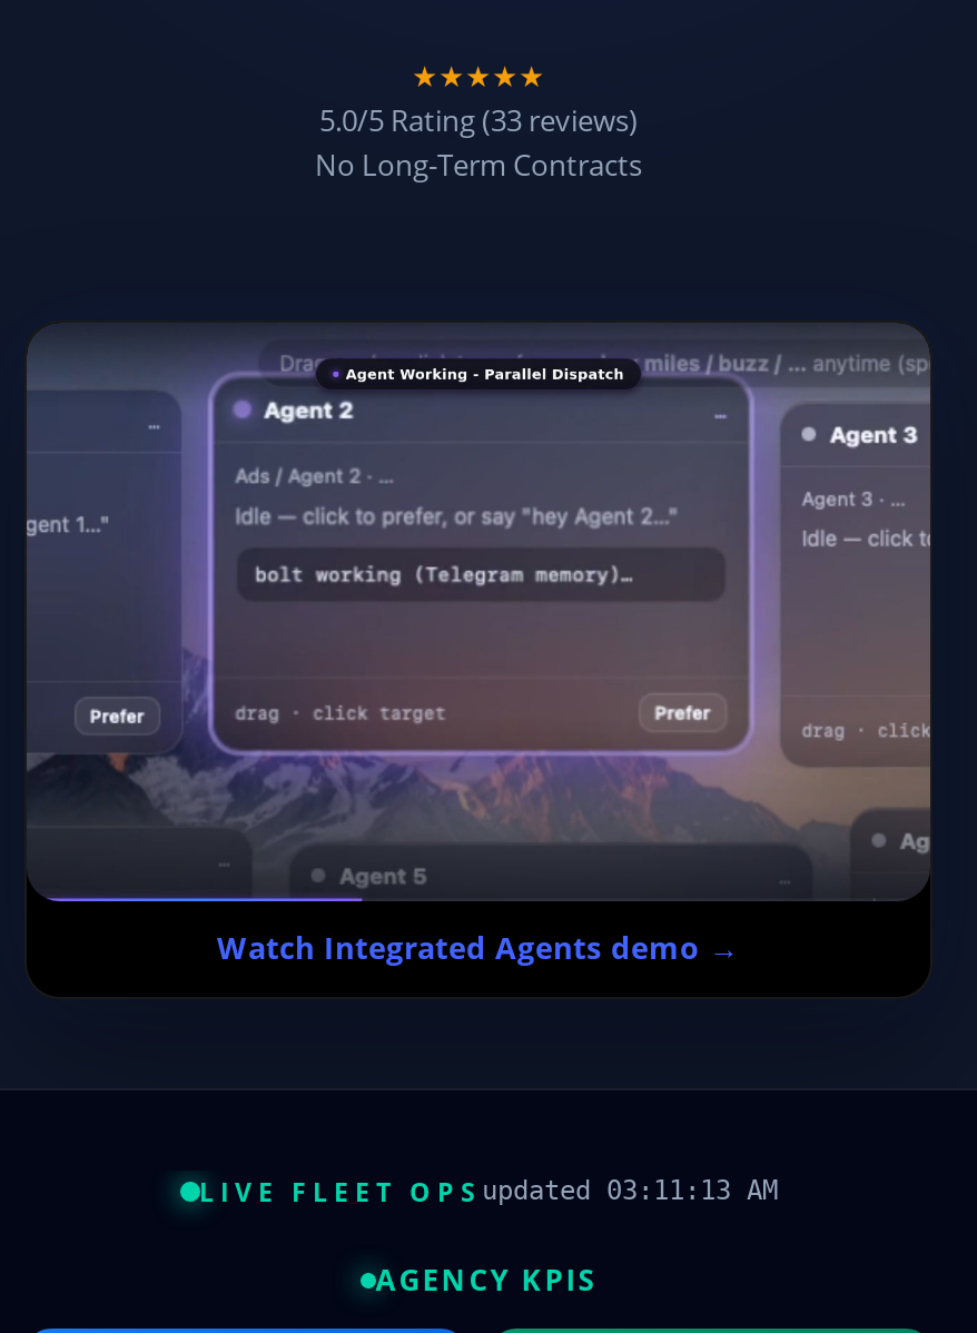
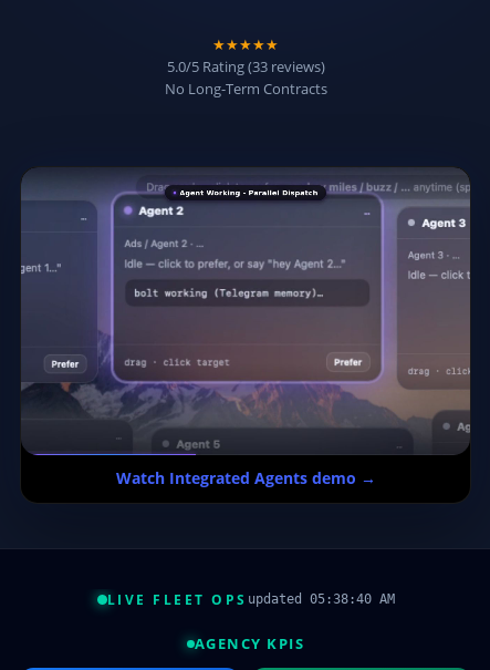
[199,1174,778,1207] LIVE FLEET OPS updated 03:11:13 AM -> [107,591,394,608] LIVE FLEET OPS updated 05:38:40 AM

